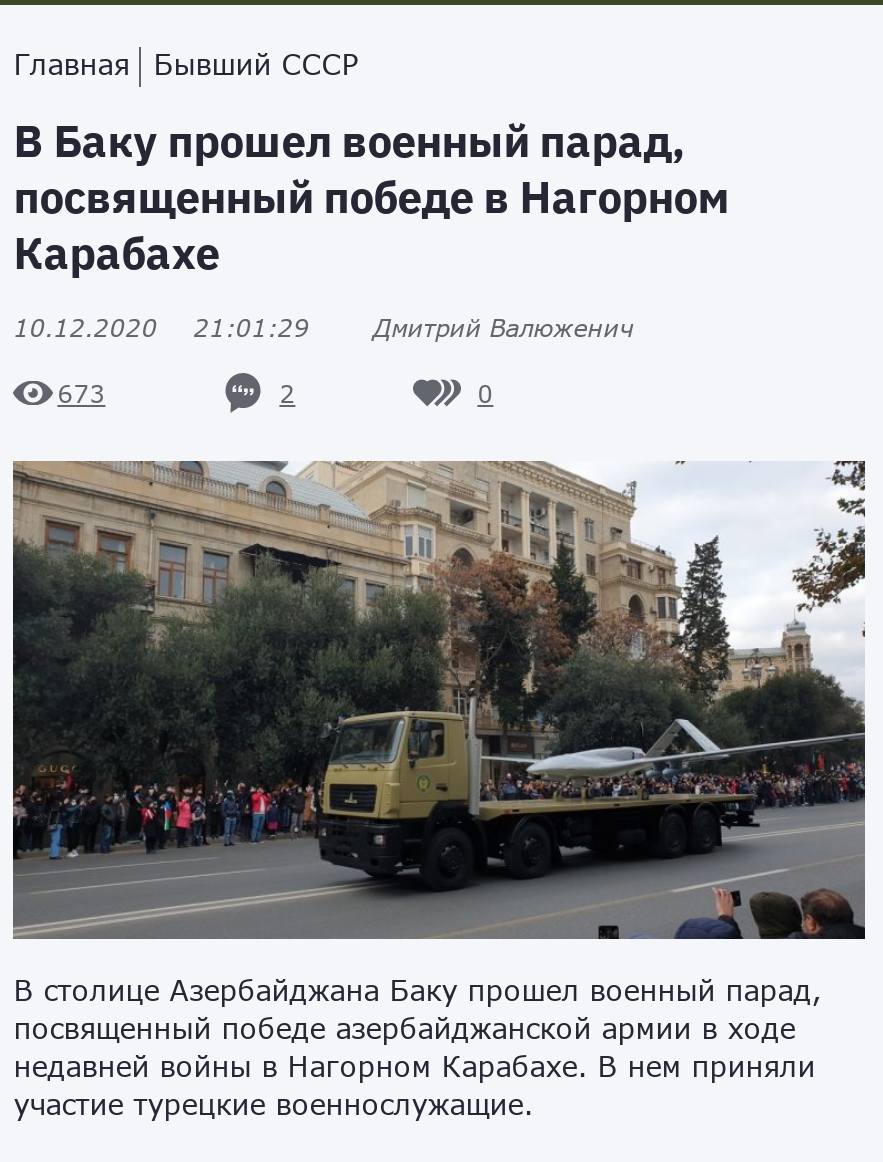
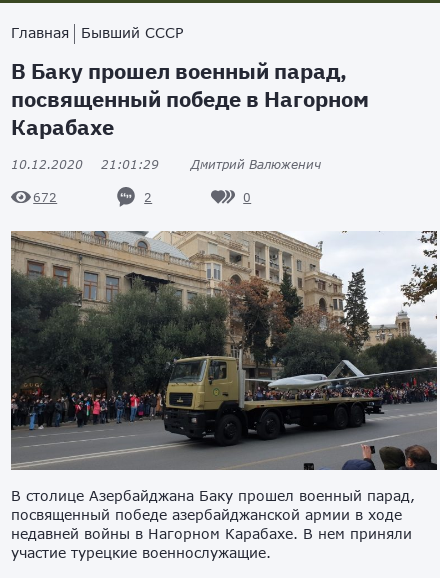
[57,379,105,409] 673 -> [33,190,57,205] 672

